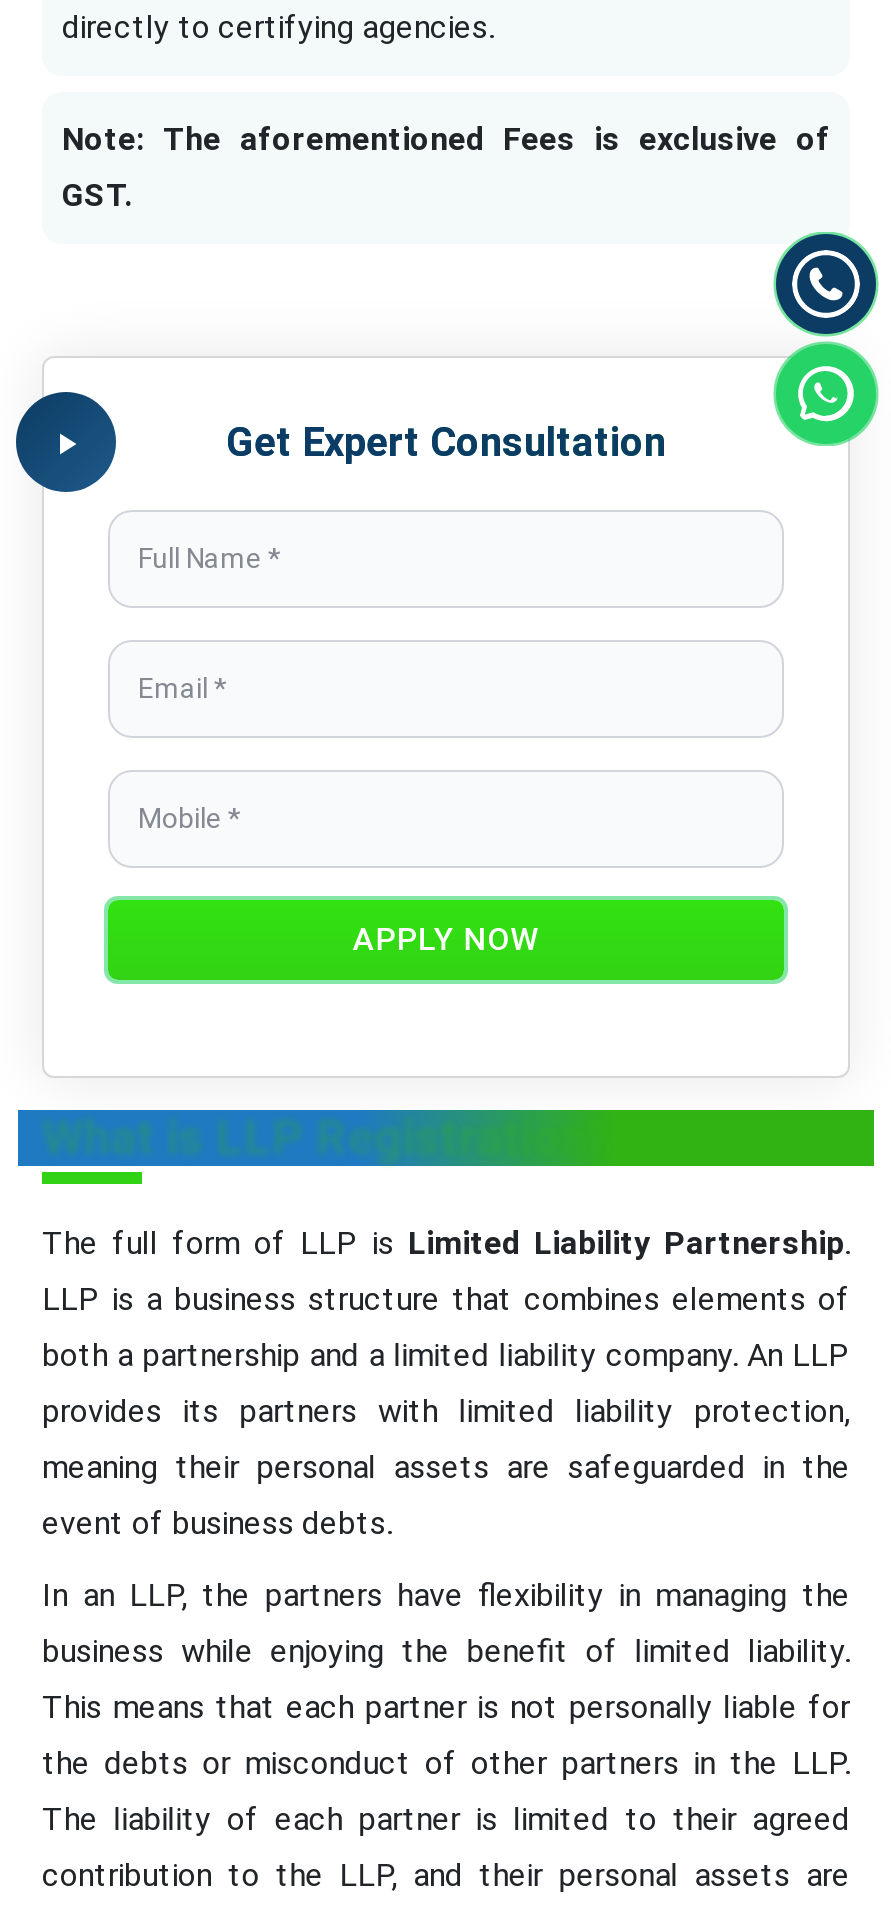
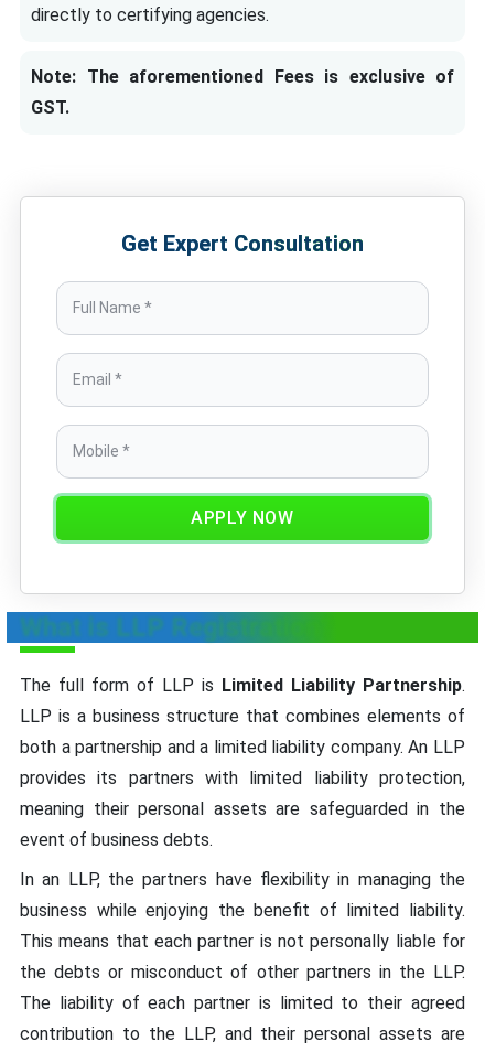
[772,230,880,448] [image] -> none
[14,390,118,494] [image] -> none

